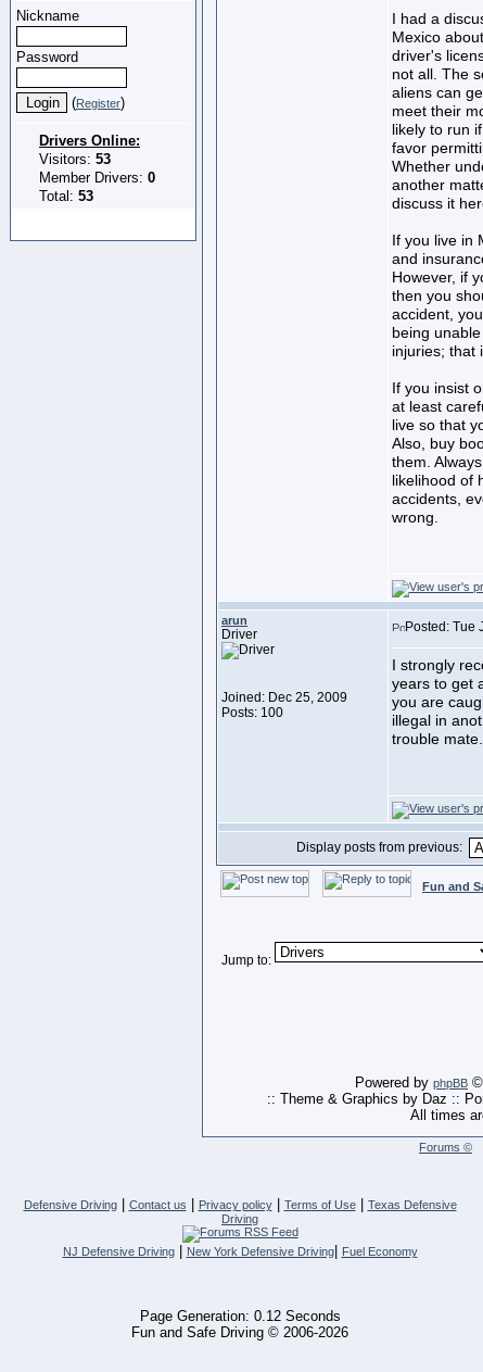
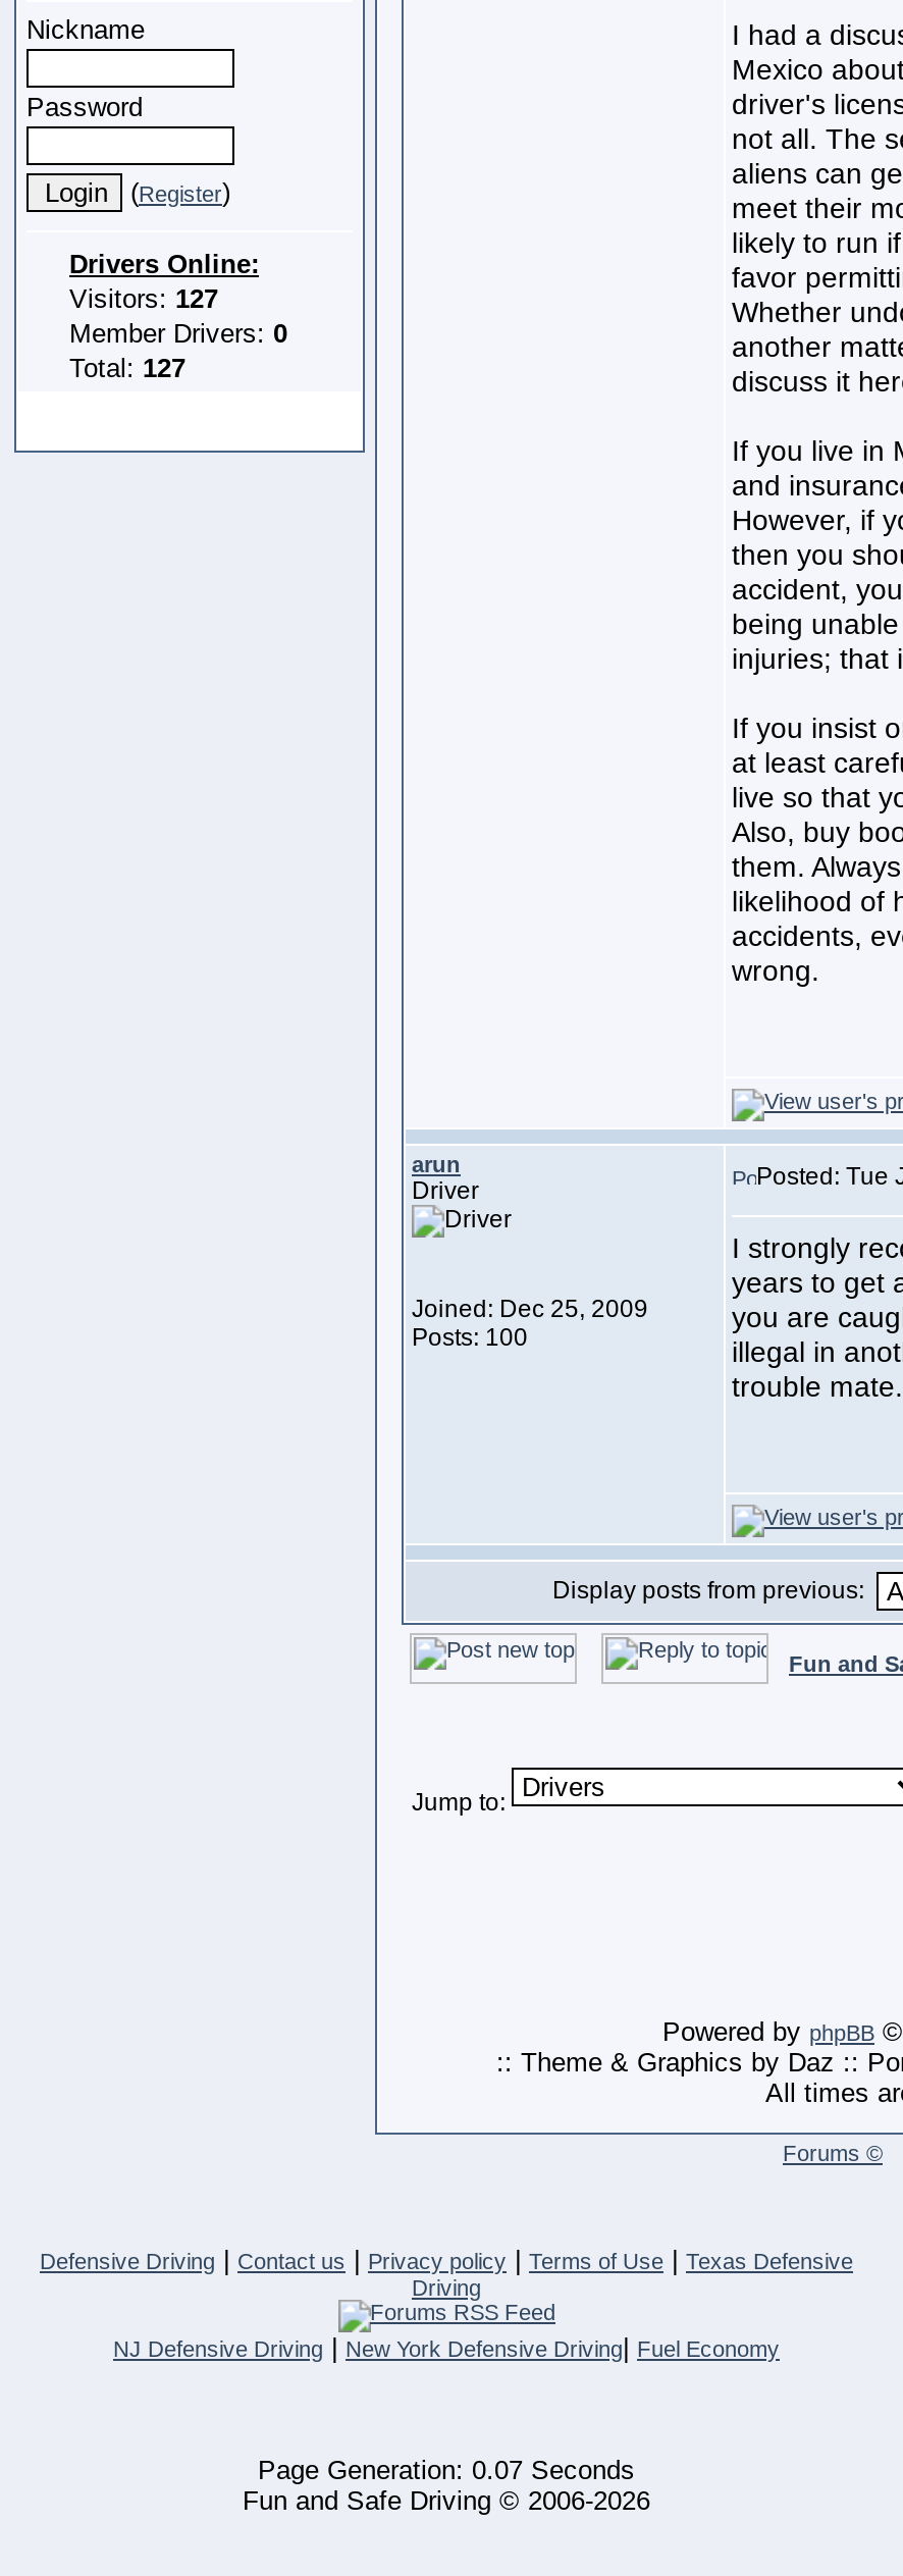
[35,151,111,167] Visitors: 53 -> [61,283,218,314] Visitors: 127
[35,188,93,204] Total: 53 -> [61,353,185,383] Total: 127
[139,1308,340,1324] Page Generation: 0.12 Seconds -> [258,2455,635,2485] Page Generation: 0.07 Seconds

